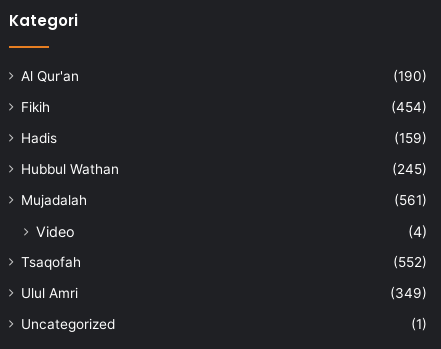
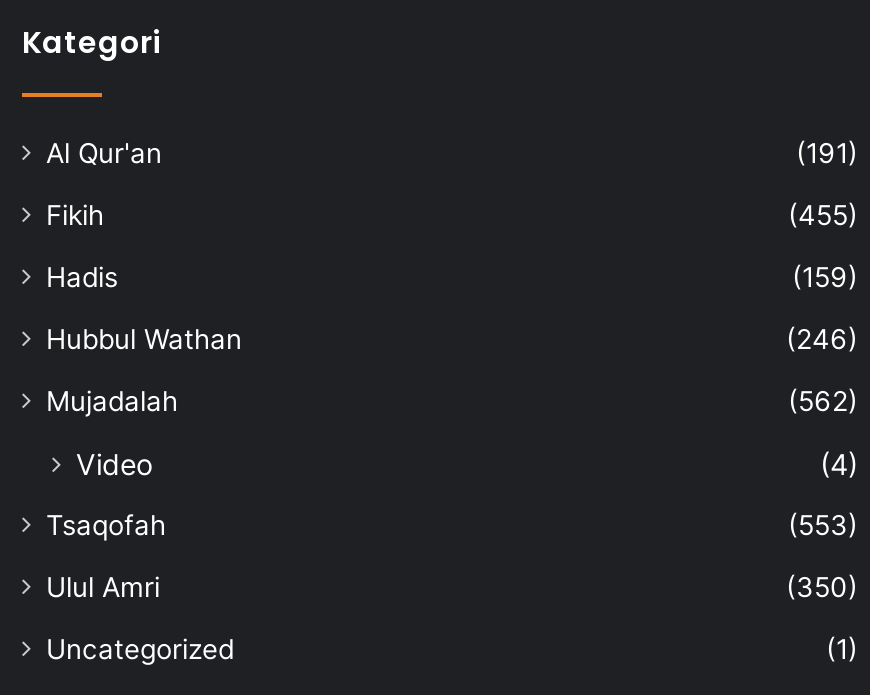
[393,67,427,83] (190) -> [796,136,858,168] (191)
[391,98,427,114] (454) -> [788,198,858,230] (455)
[392,160,427,176] (245) -> [786,322,858,354] (246)
[394,191,427,207] (561) -> [788,384,858,416] (562)
[393,253,427,269] (552) -> [788,508,858,540] (553)
[390,284,427,300] (349) -> [786,570,858,602] (350)

